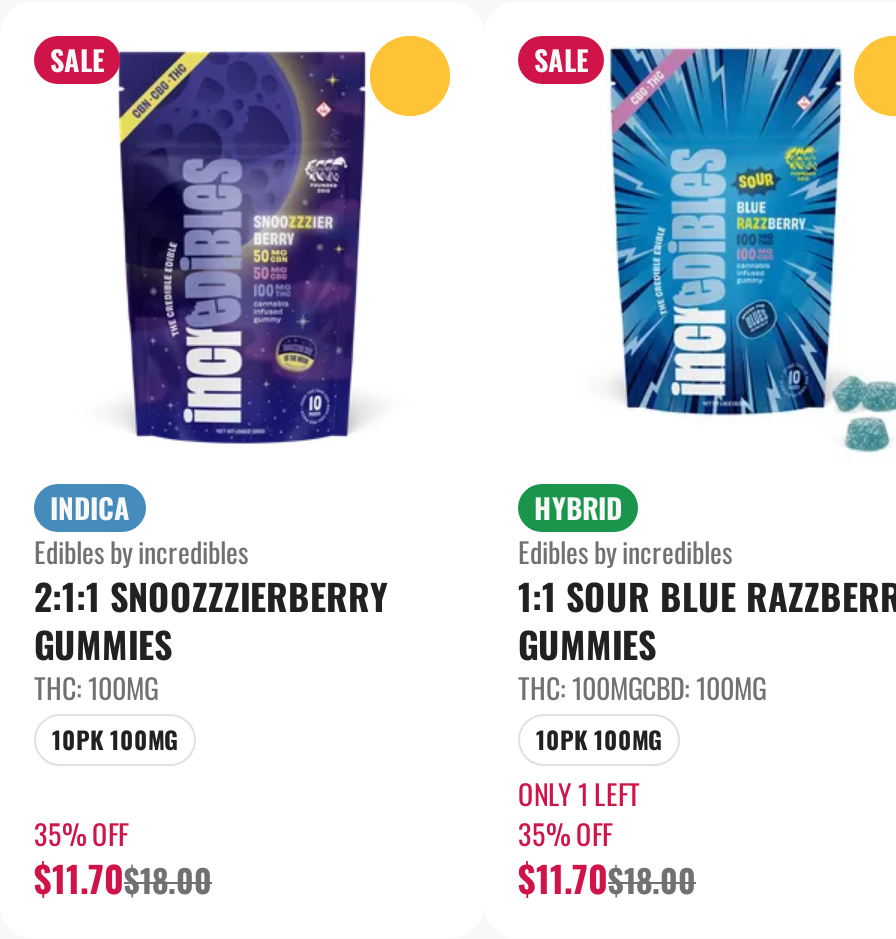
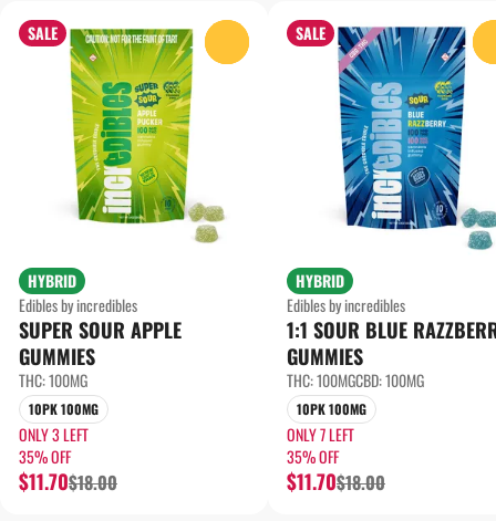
[50,50,404,528] [image] | INDICA -> [28,28,226,292] [image] | HYBRID
[34,570,388,622] 2:1:1 SNOOZZZIERBERRY -> [19,315,182,344] SUPER SOUR APPLE
none -> [19,423,89,446] ONLY 3 LEFT
[518,772,640,814] ONLY 1 LEFT -> [287,423,354,446] ONLY 7 LEFT

